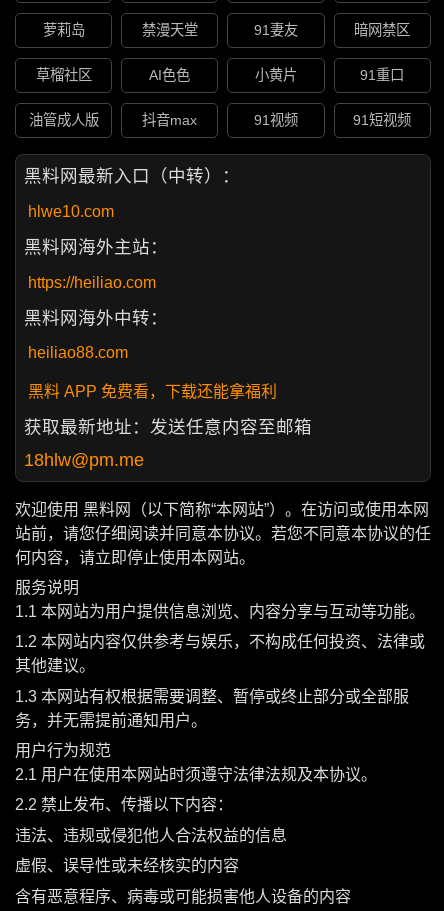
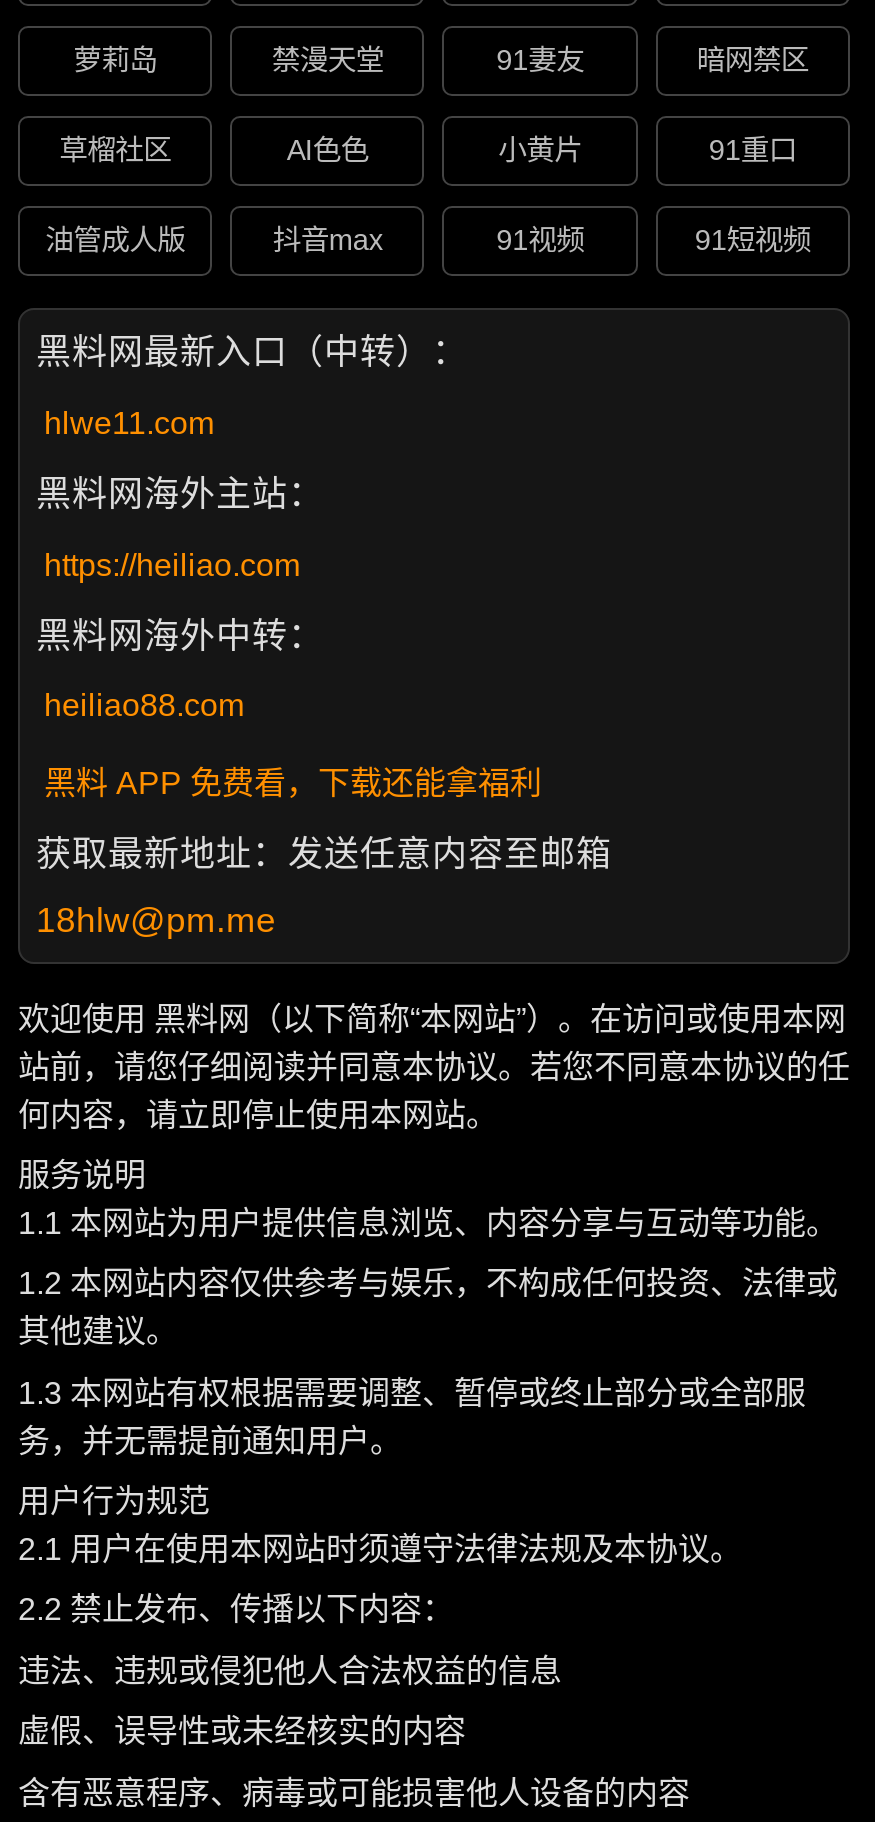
[28,203,114,220] hlwe10.com -> [44,406,214,440] hlwe11.com

